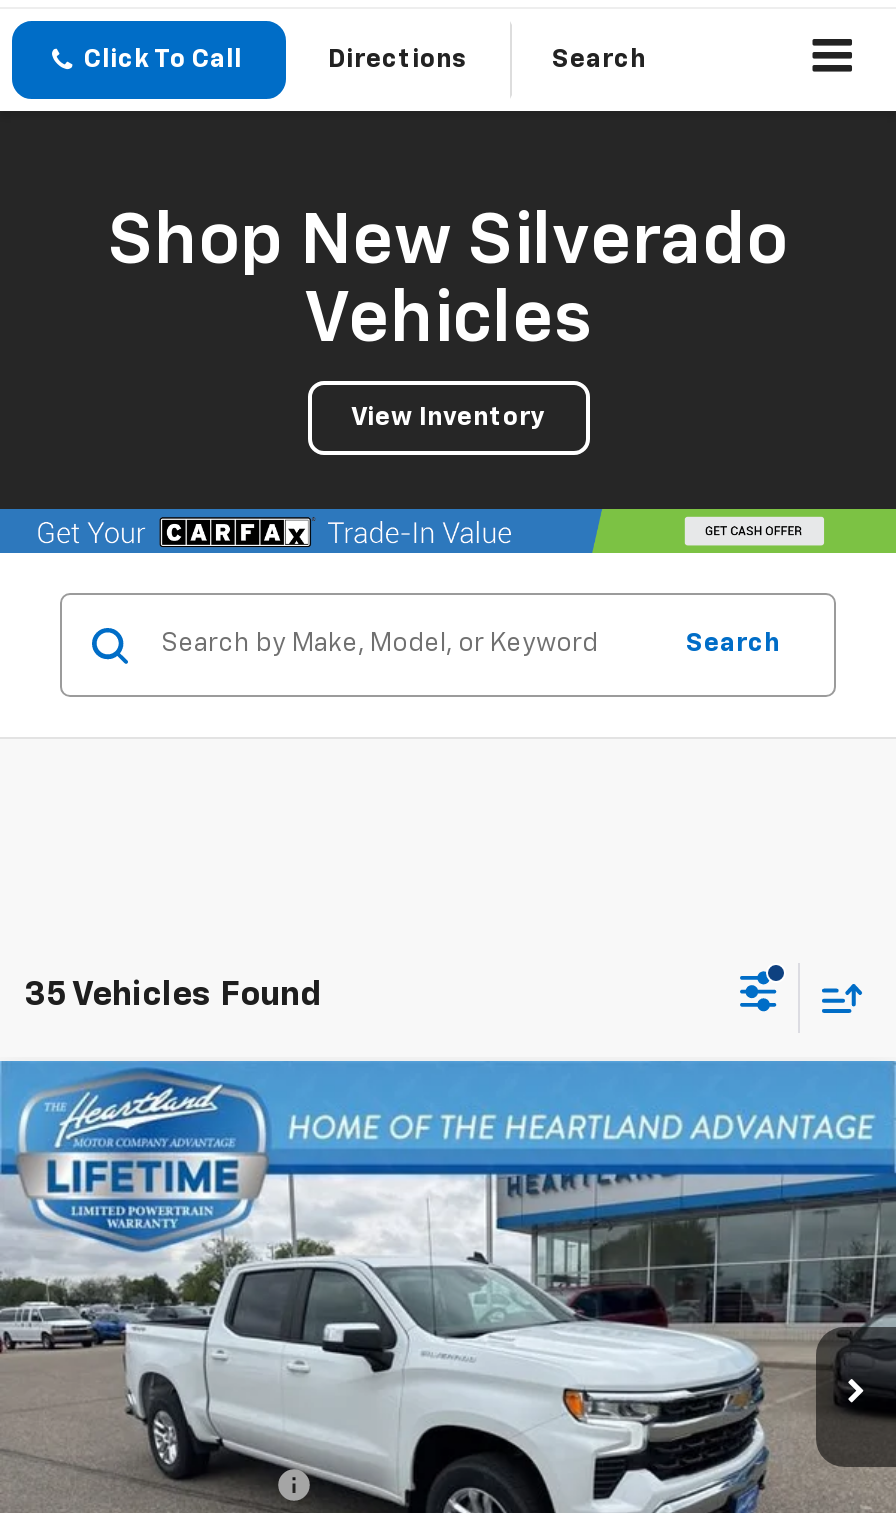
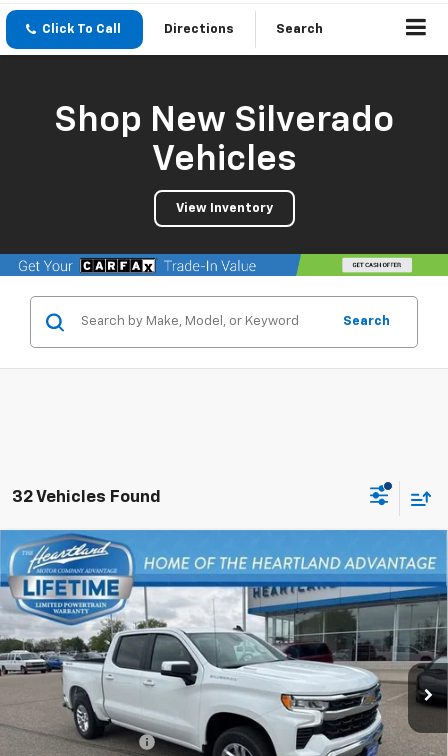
[24,978,322,1012] 35 Vehicles Found -> [12,489,161,506] 32 Vehicles Found

